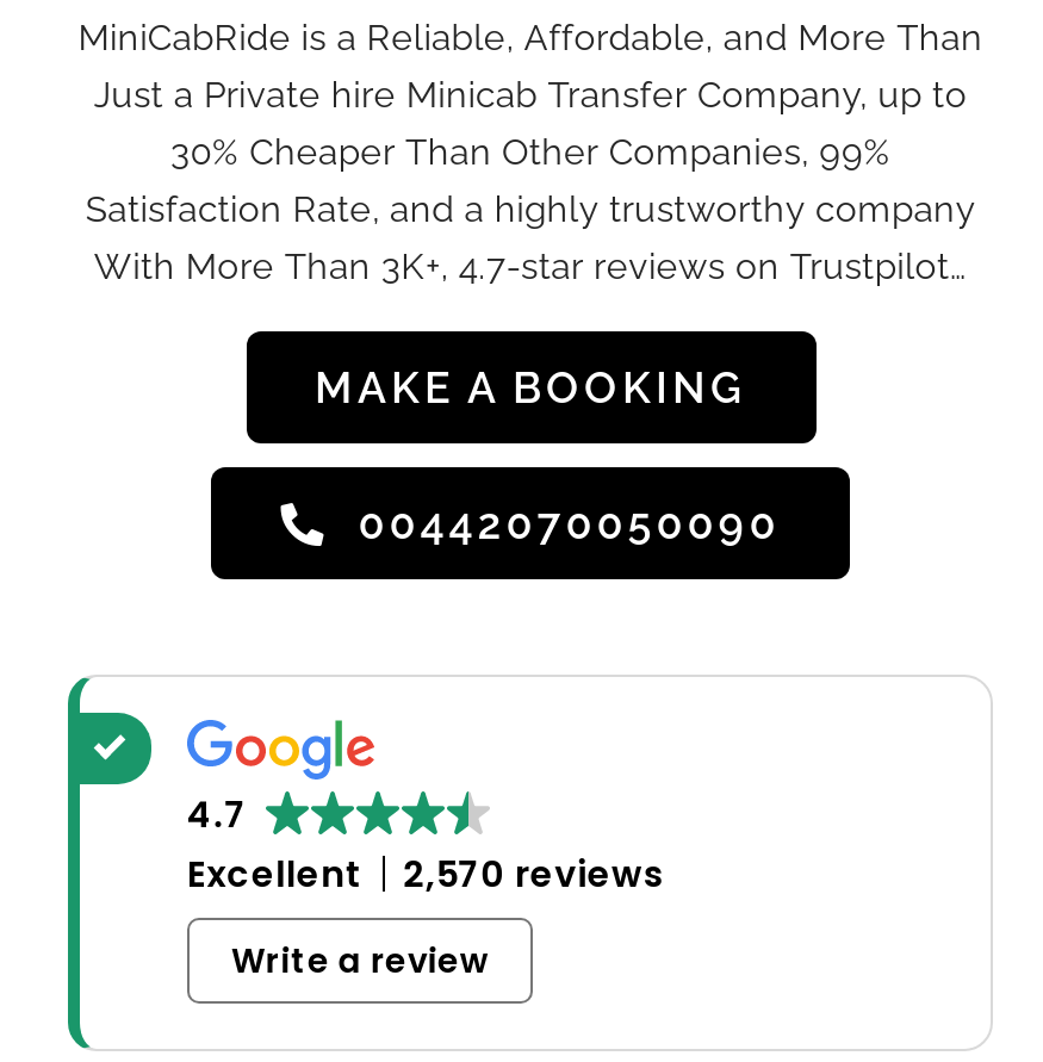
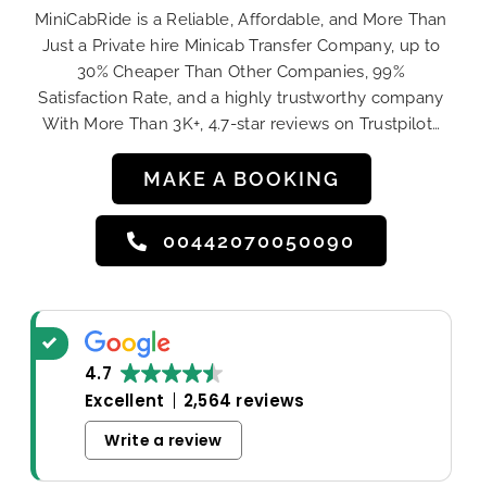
[187,849,665,899] Excellent 2,570 reviews -> [85,389,305,412] Excellent 2,564 reviews

